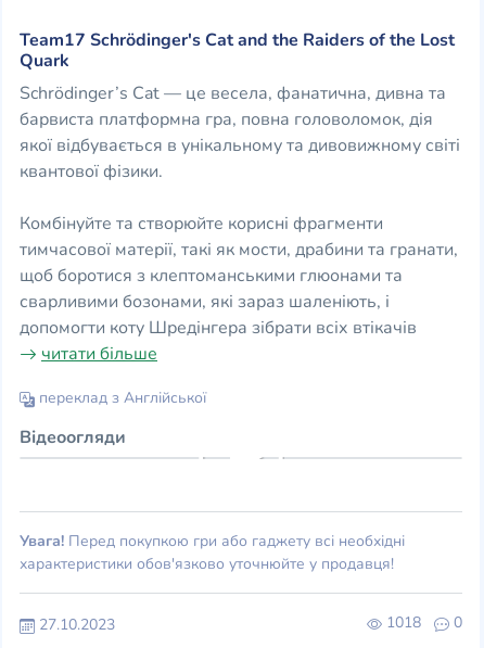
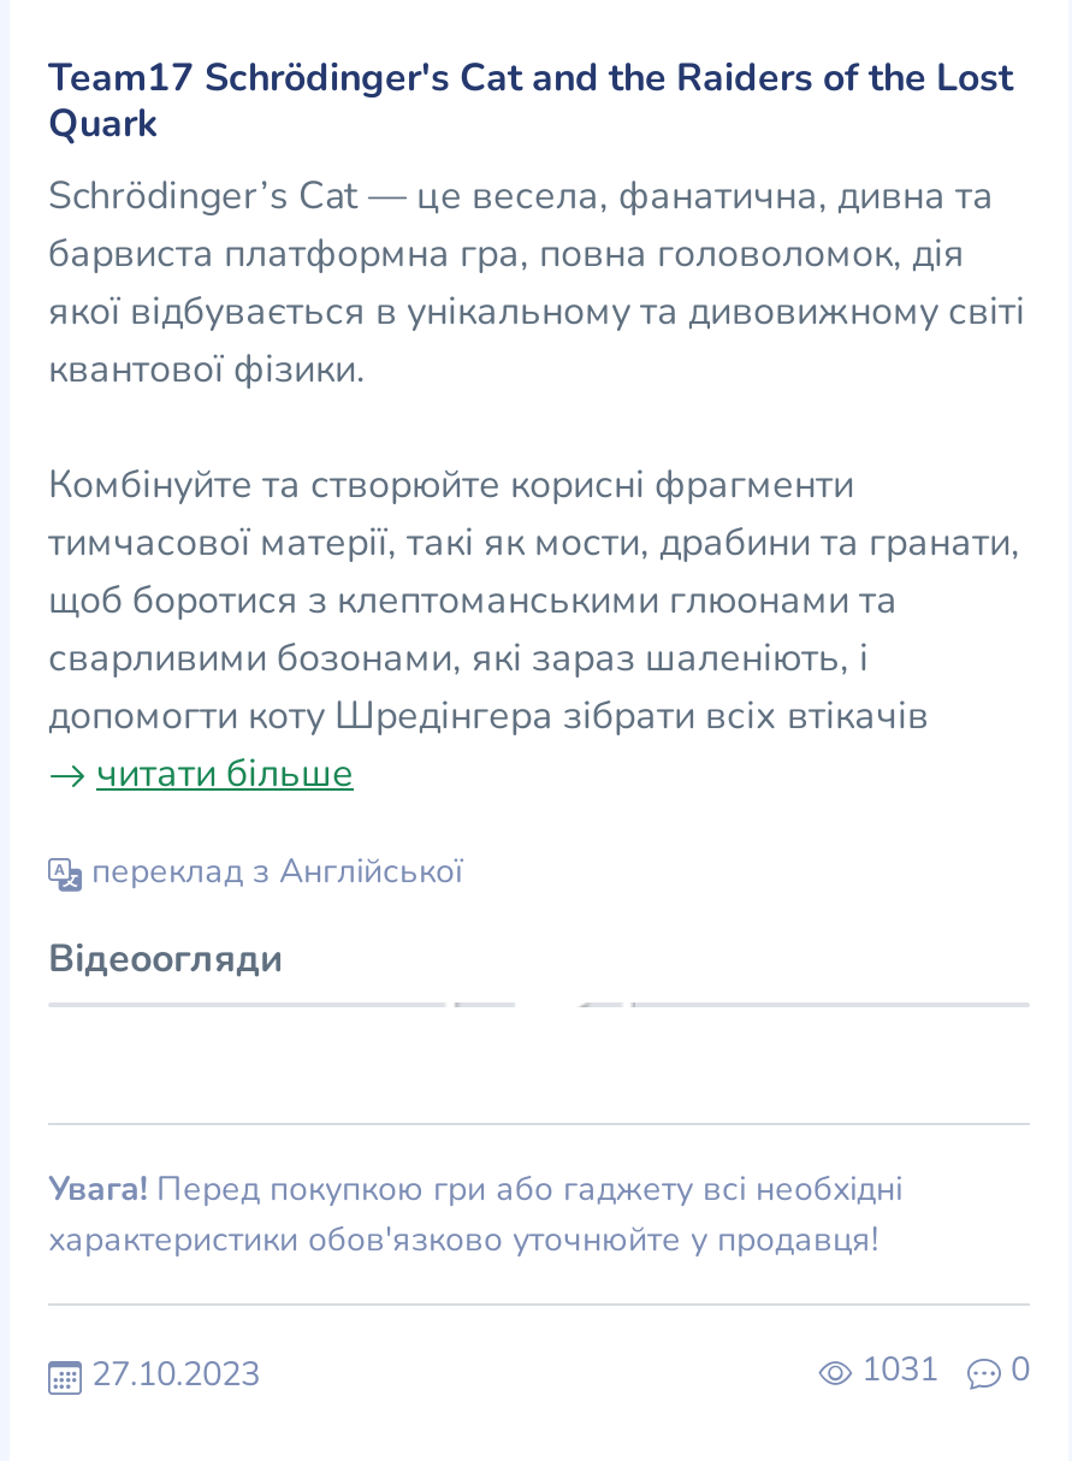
[382,612,462,633] 1018 0 -> [852,1347,1030,1392] 1031 0

